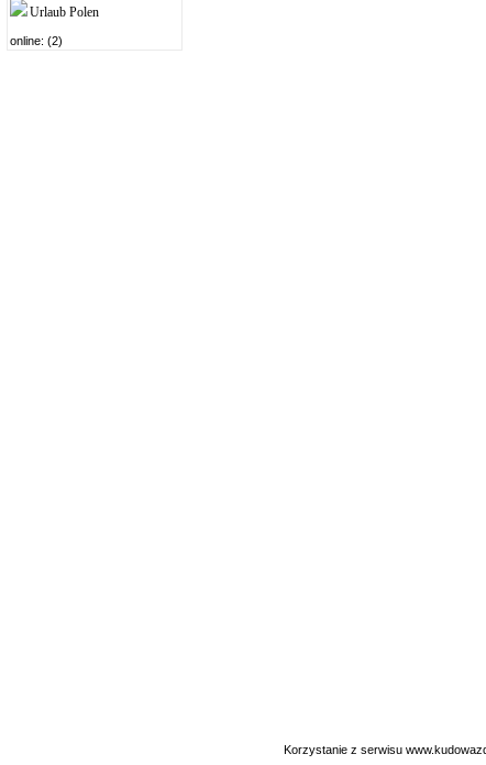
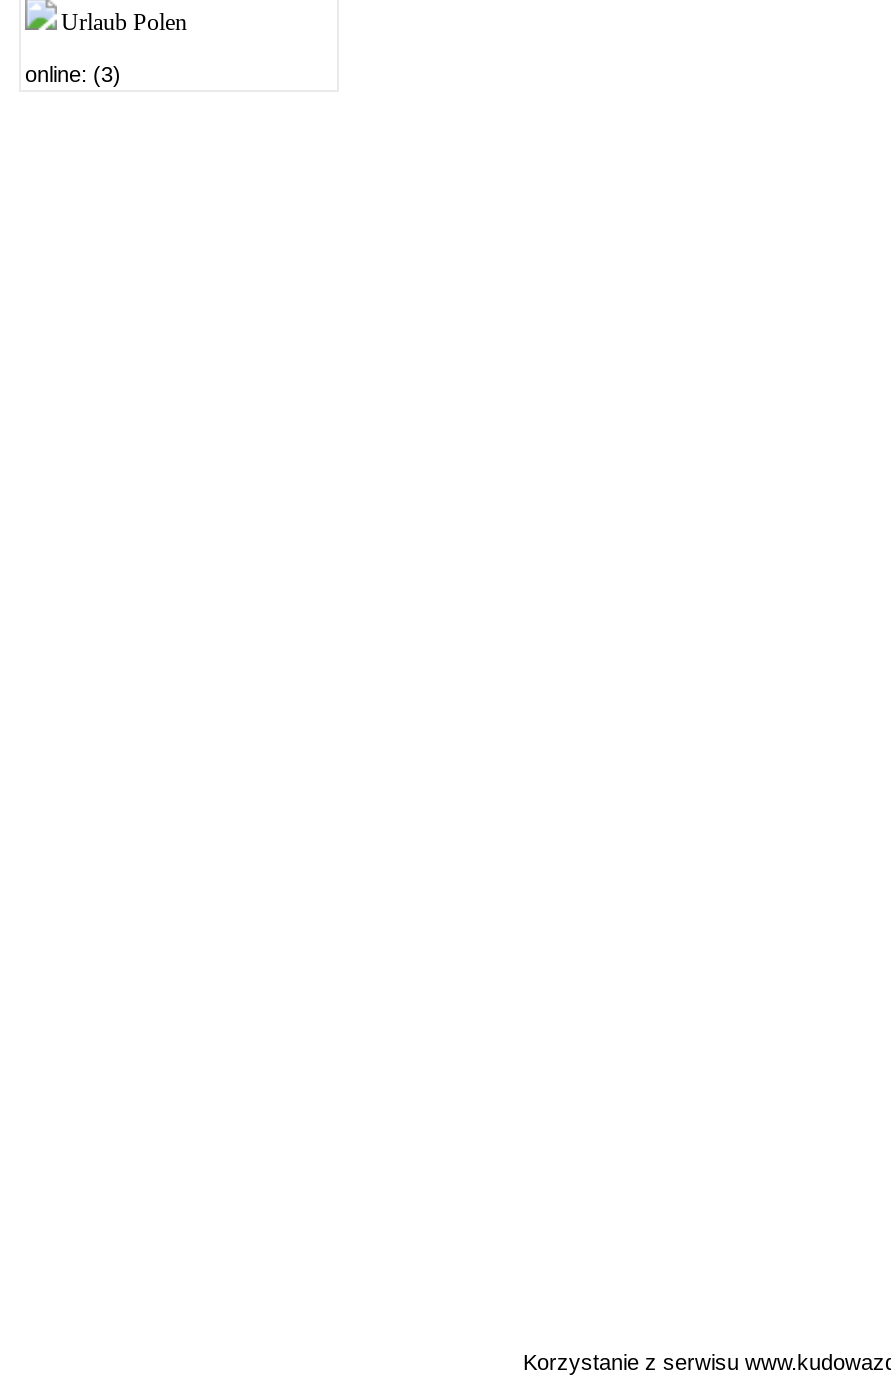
[10,34,63,47] online: (2) -> [25,62,121,86] online: (3)

